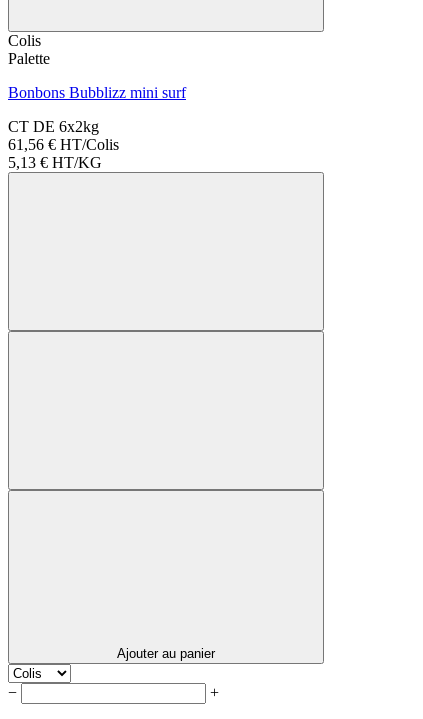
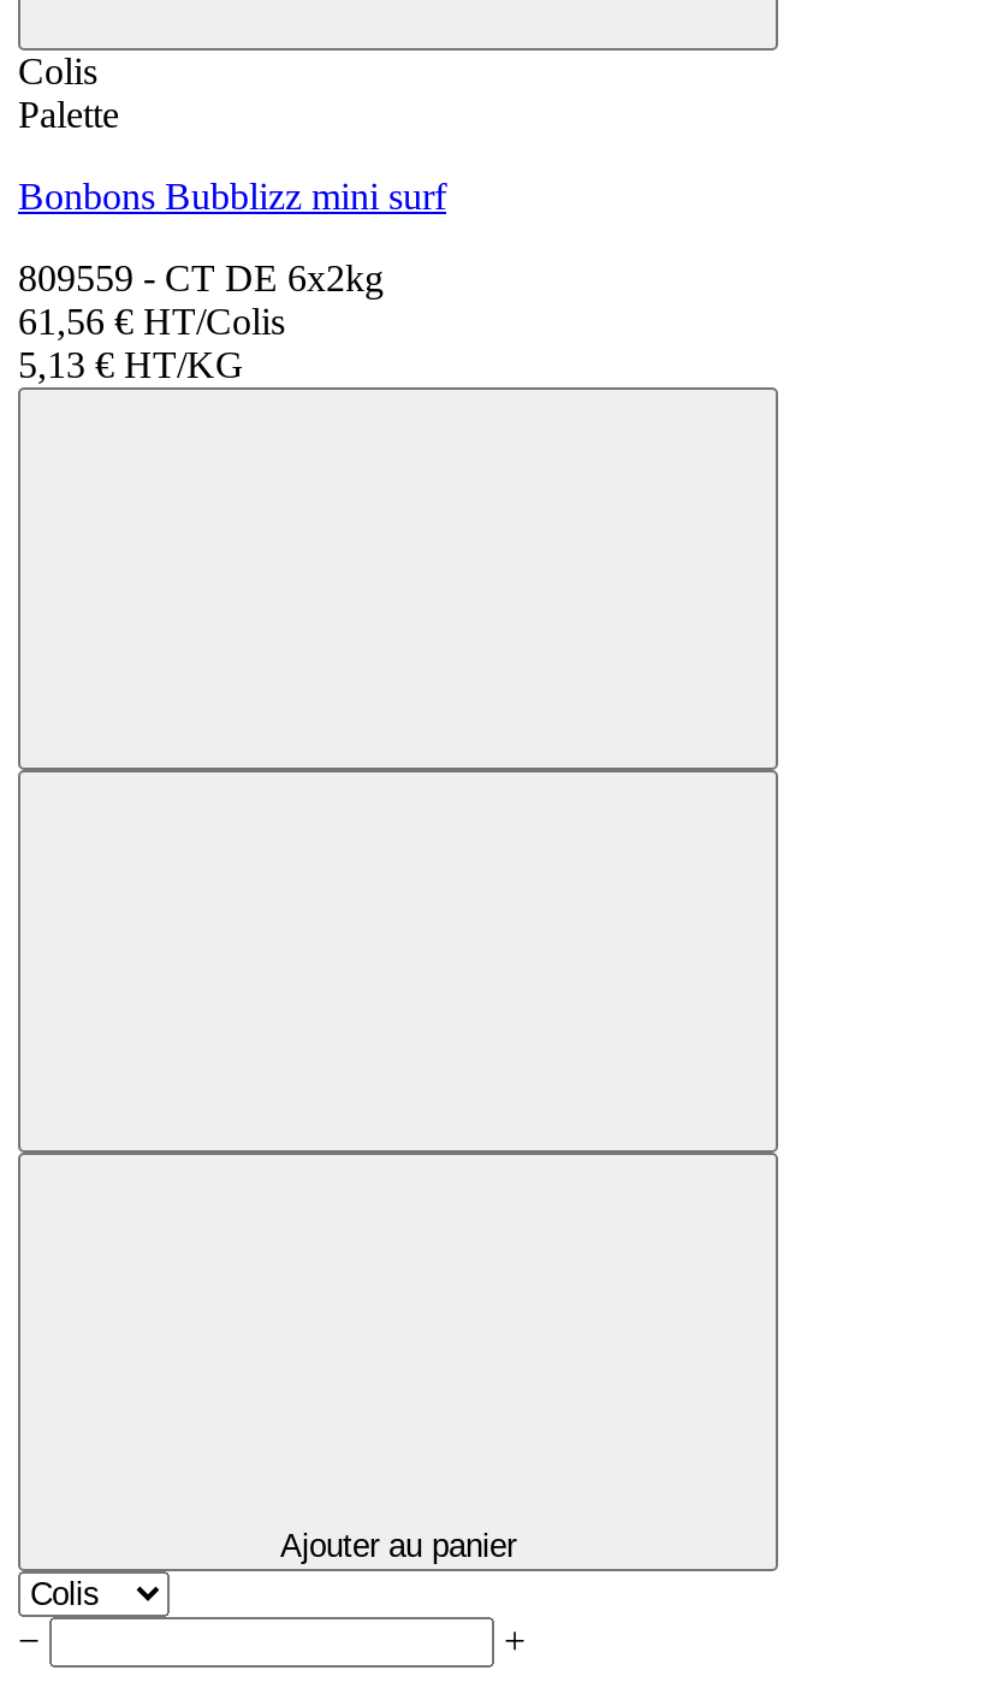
[8,118,99,135] CT DE 6x2kg -> [18,257,384,298] 809559 - CT DE 6x2kg

